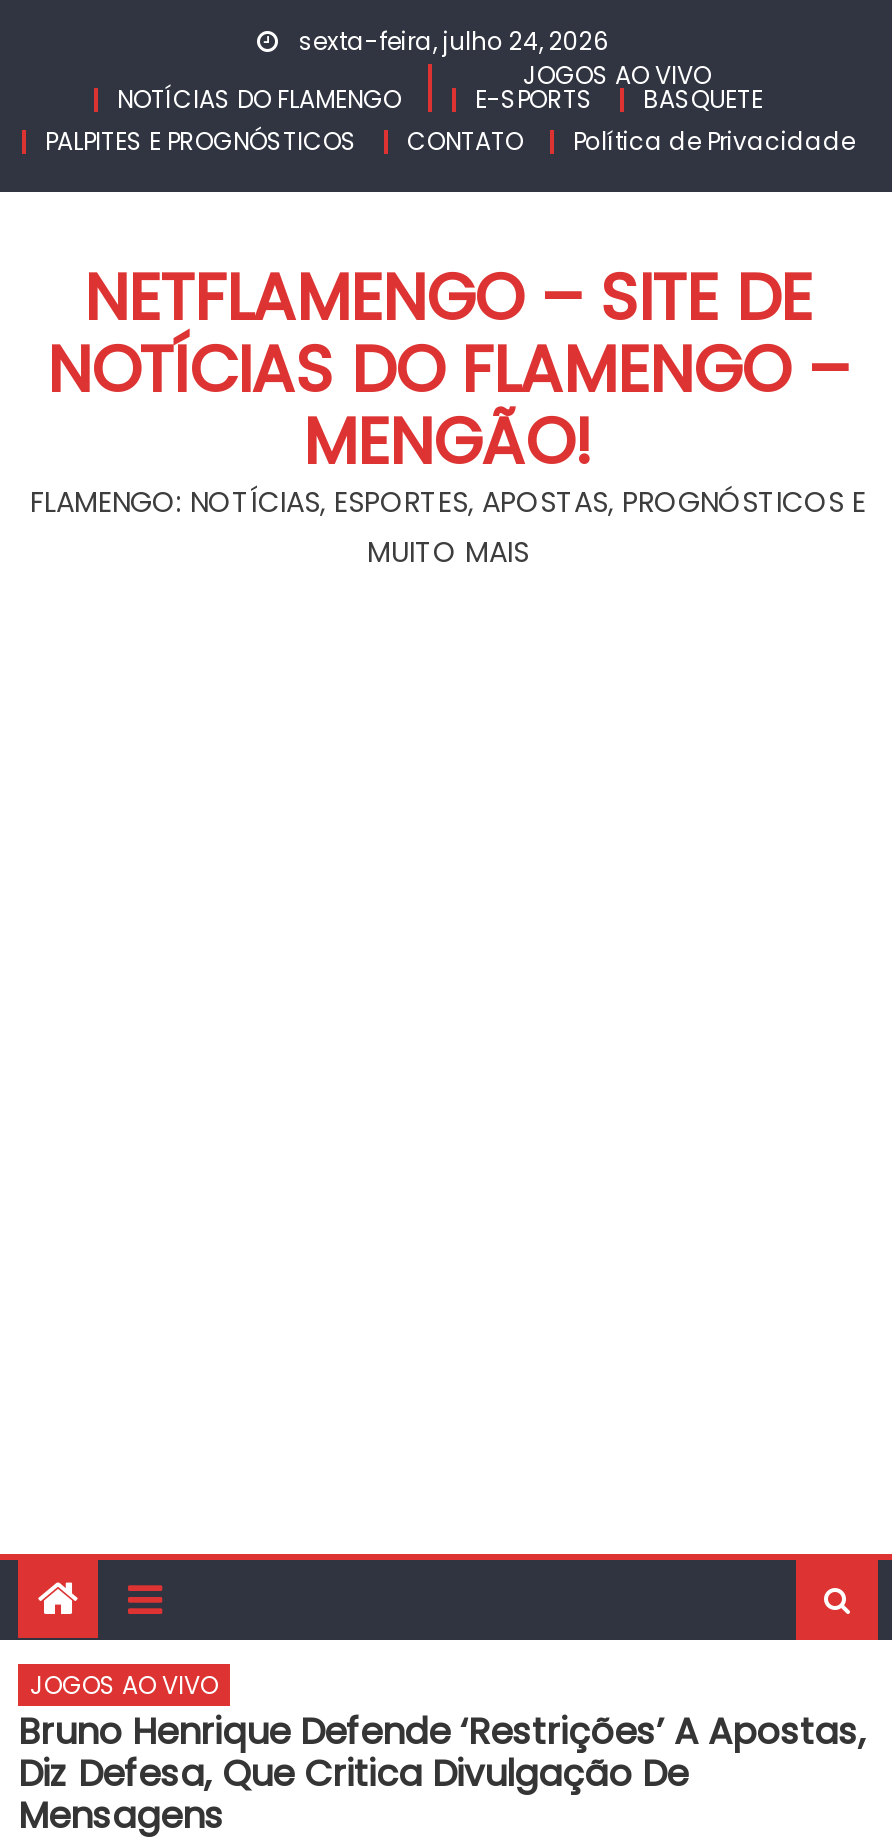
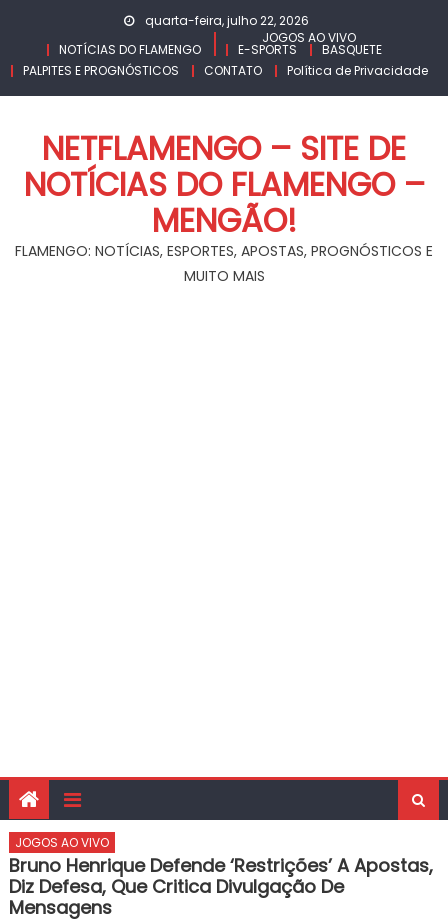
[293,24,609,58] sexta-feira, julho 24, 2026 -> [142,12,309,29] quarta-feira, julho 22, 2026

